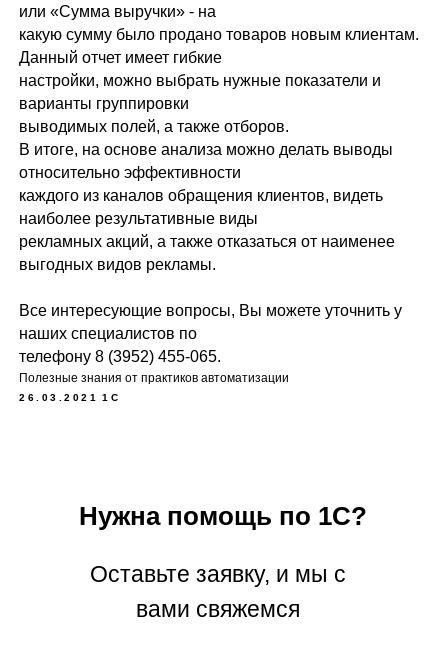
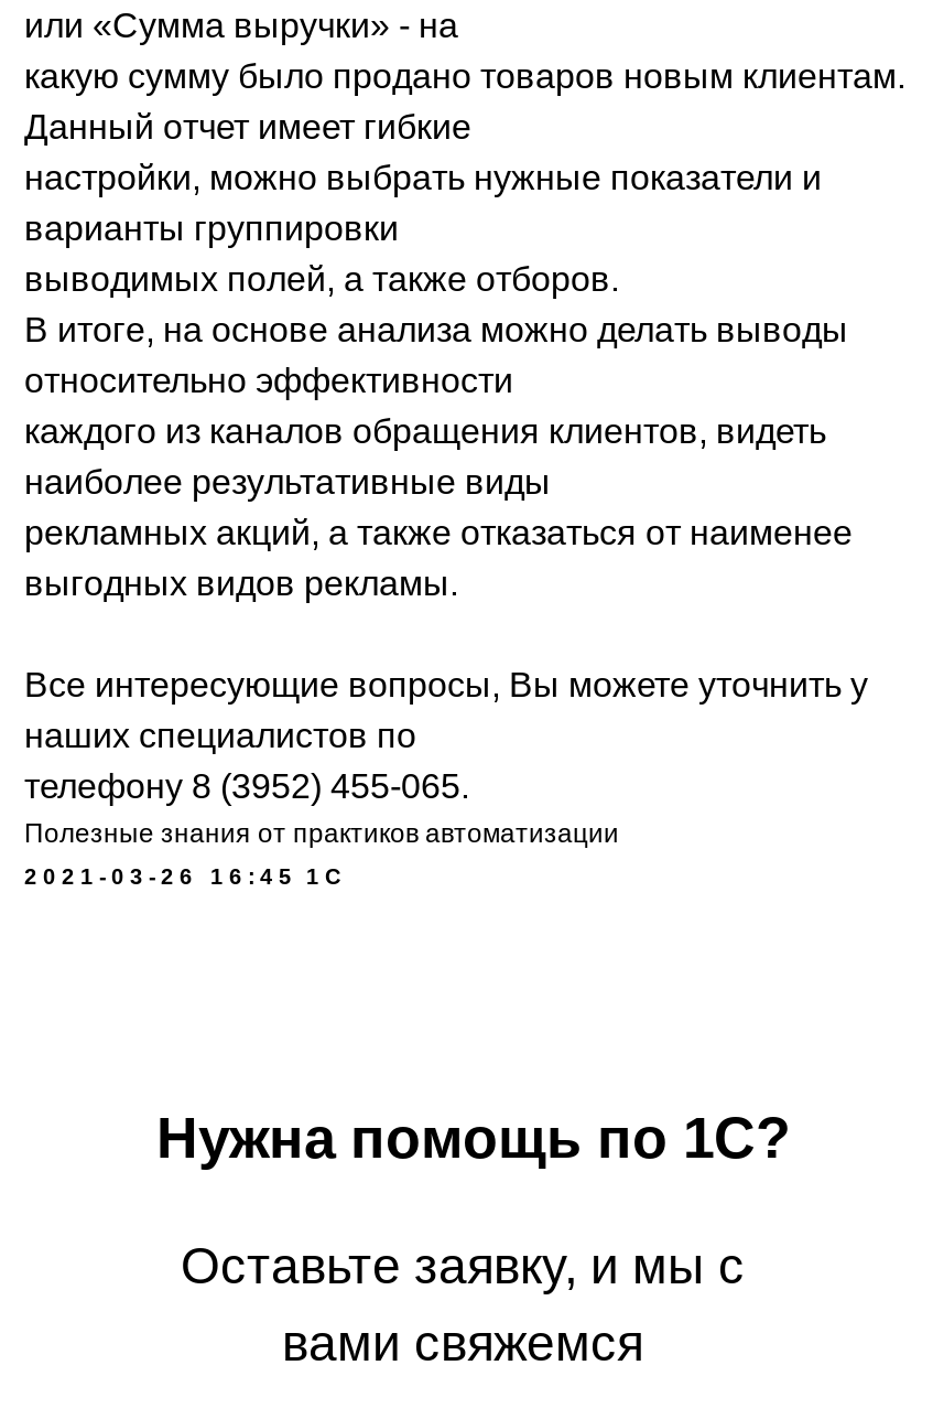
[19,392,120,403] 26.03.2021 1С -> [24,864,346,889] 2021-03-26 16:45 1С

